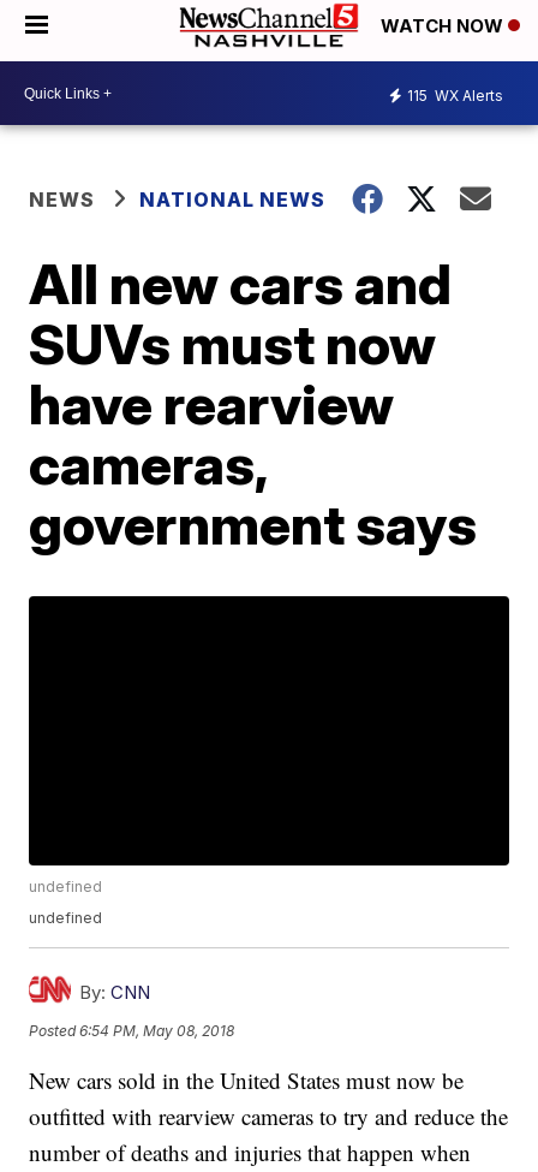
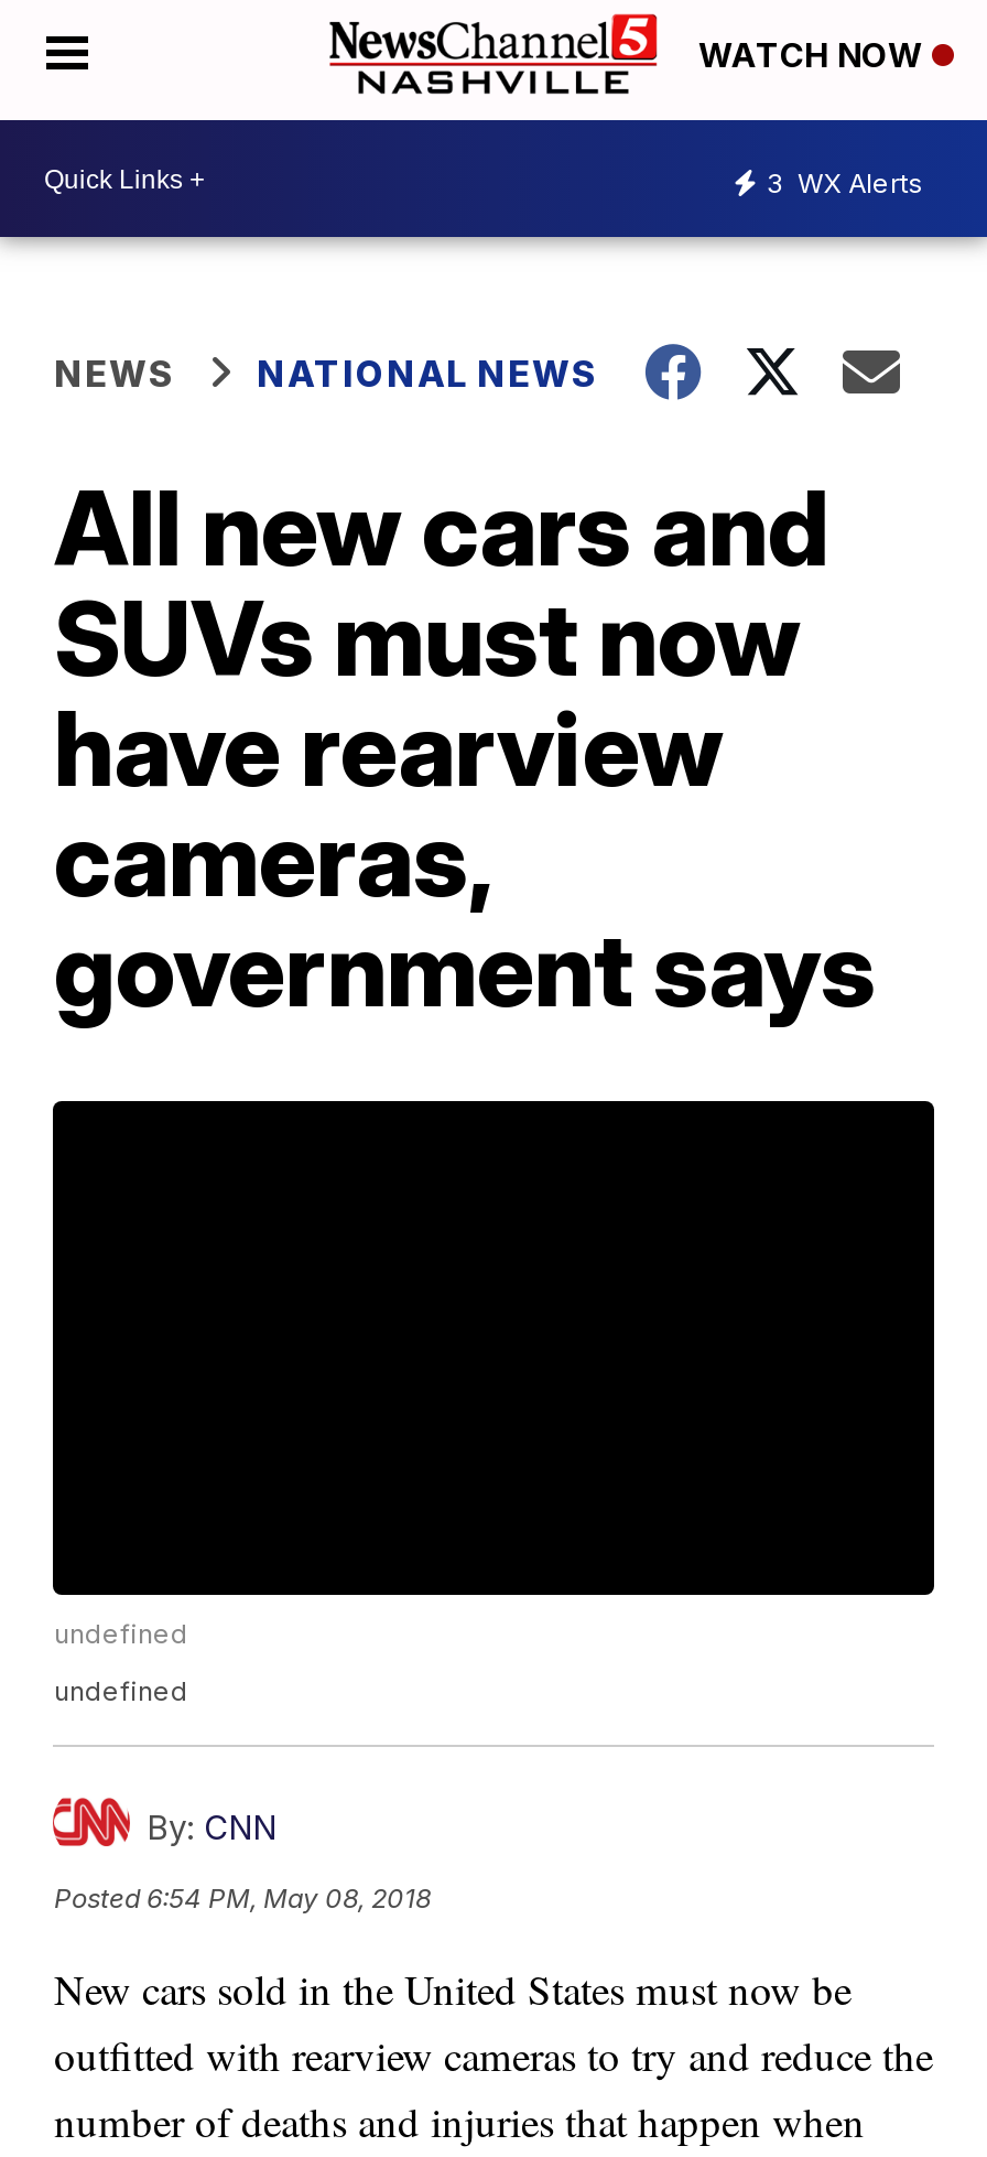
[407,86,503,104] 115 WX Alerts -> [767,165,923,198] 3 WX Alerts

